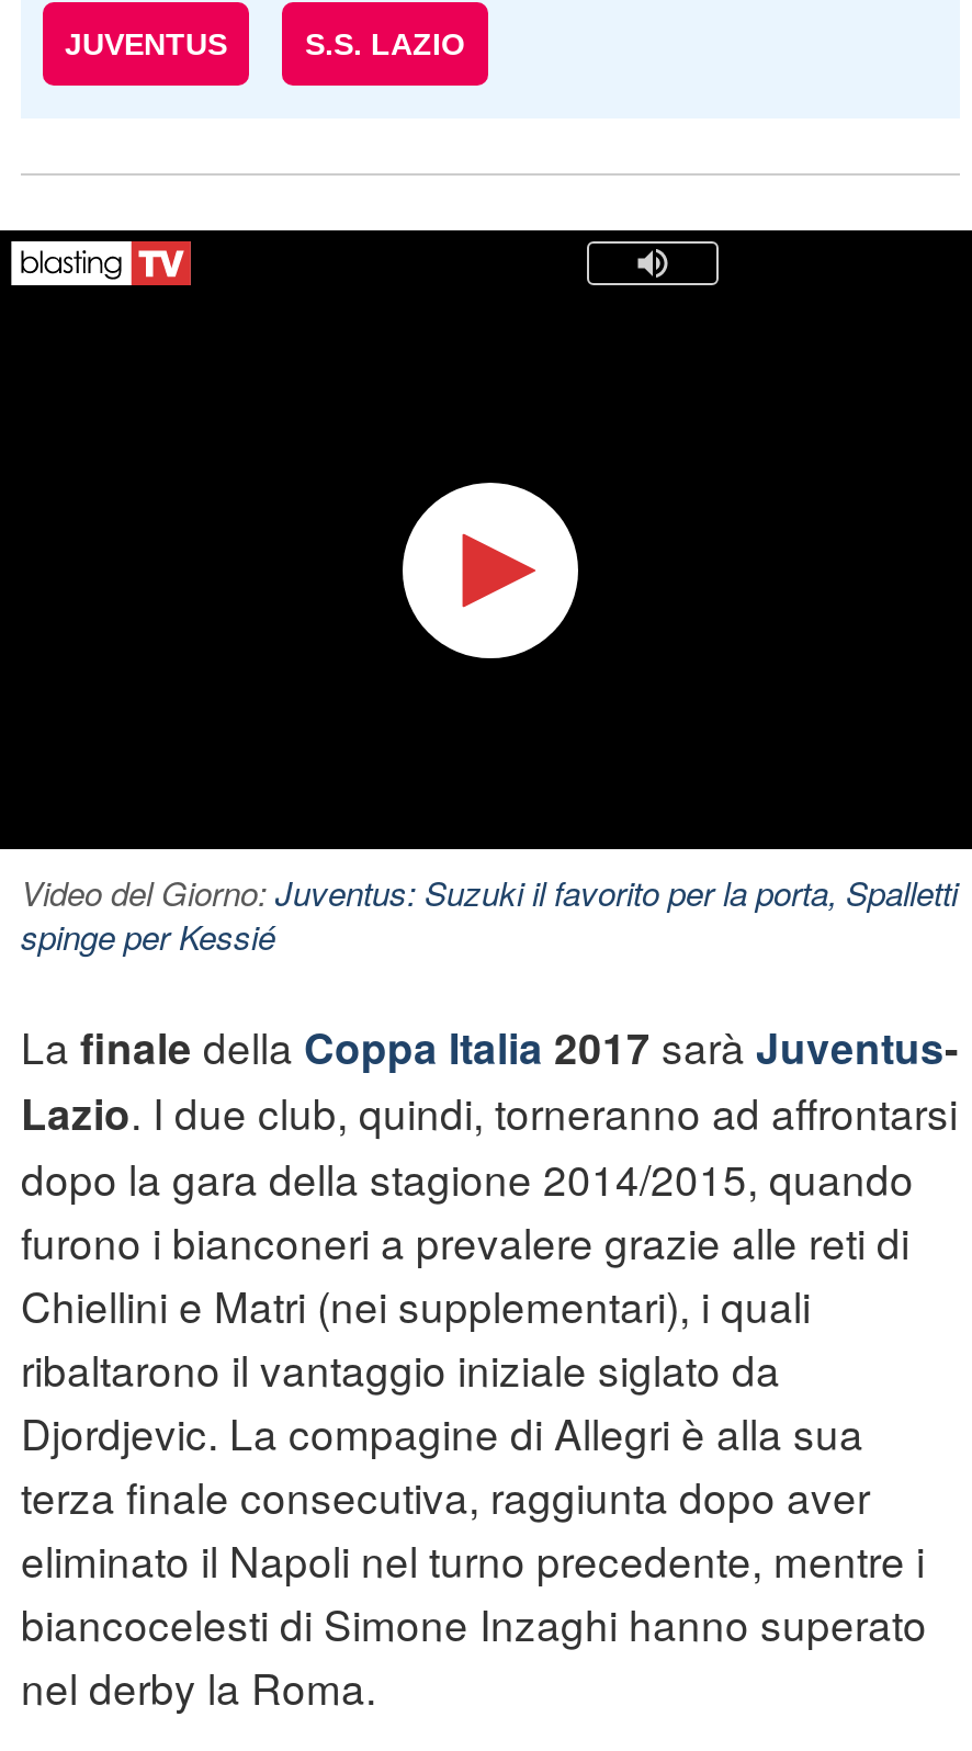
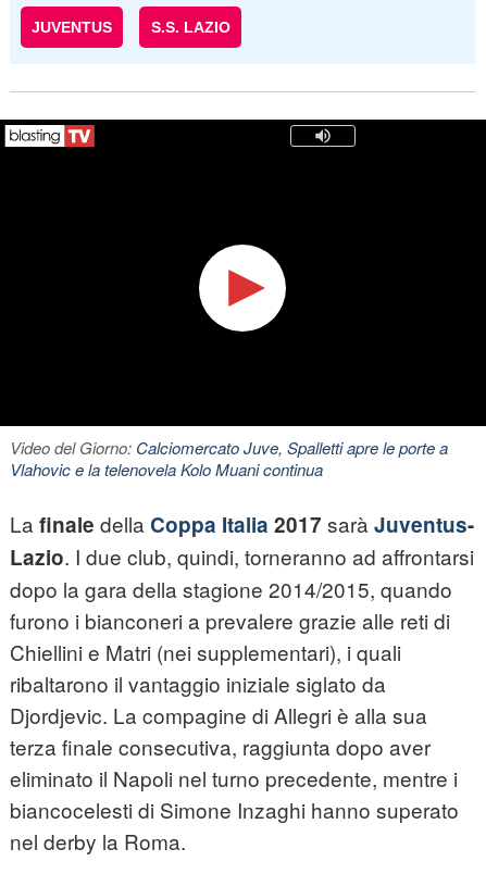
[21,870,958,960] Video del Giorno: Juventus: Suzuki il favorito per la porta, Spalletti | spinge per Kessié -> [10,436,448,481] Video del Giorno: Calciomercato Juve, Spalletti apre le porte a | Vlahovic e la telenovela Kolo Muani continua

